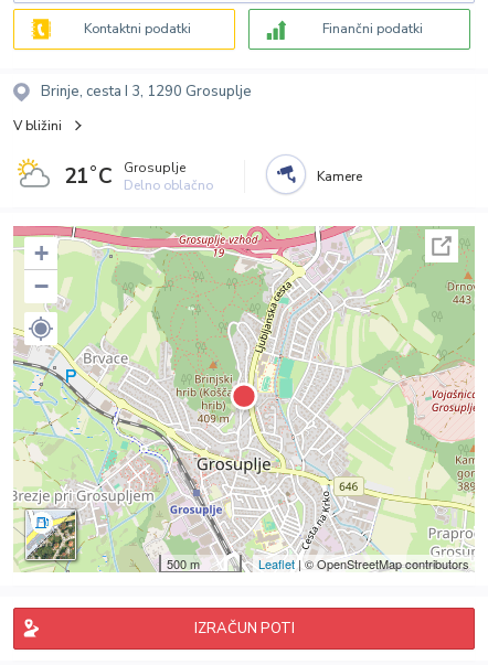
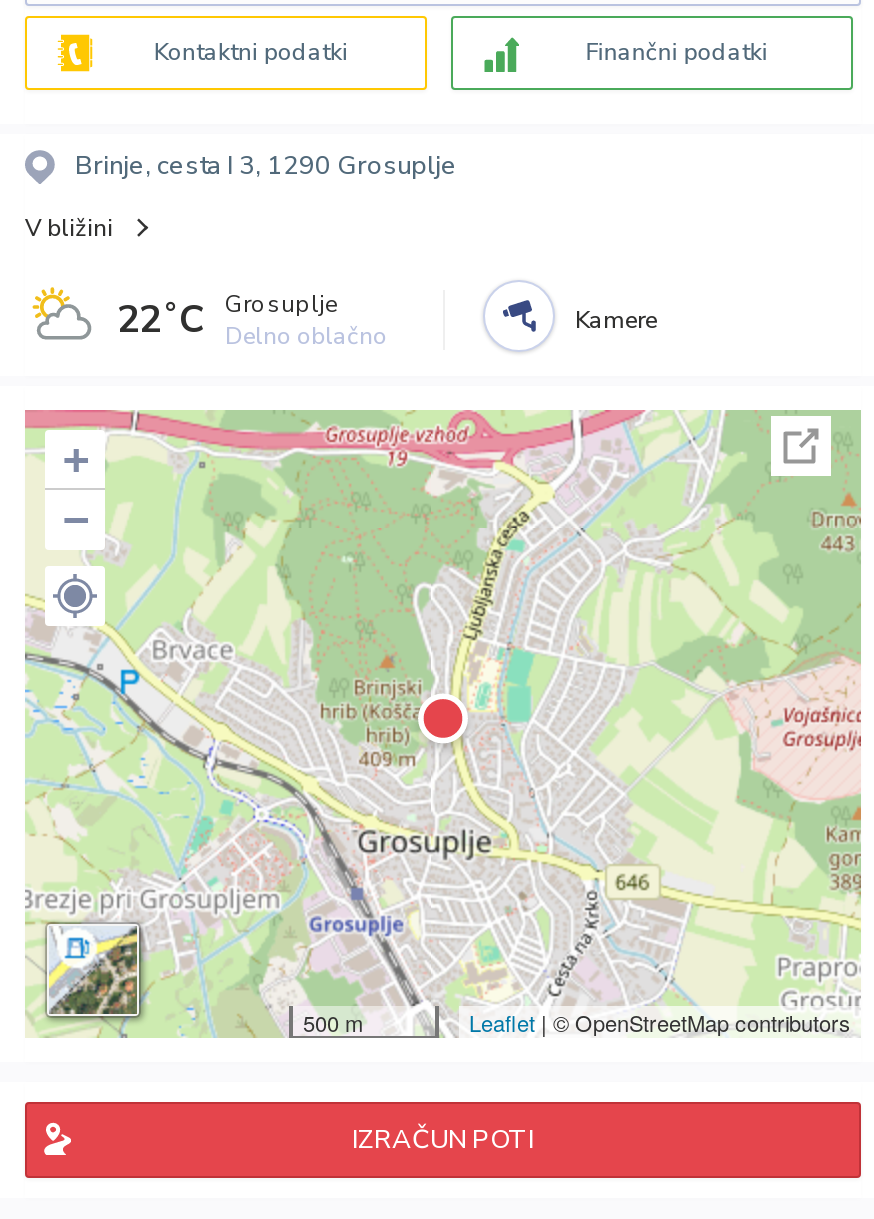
[64,159,213,194] 21˚C Grosuplje Delno oblačno -> [117,288,387,352] 22˚C Grosuplje Delno oblačno

